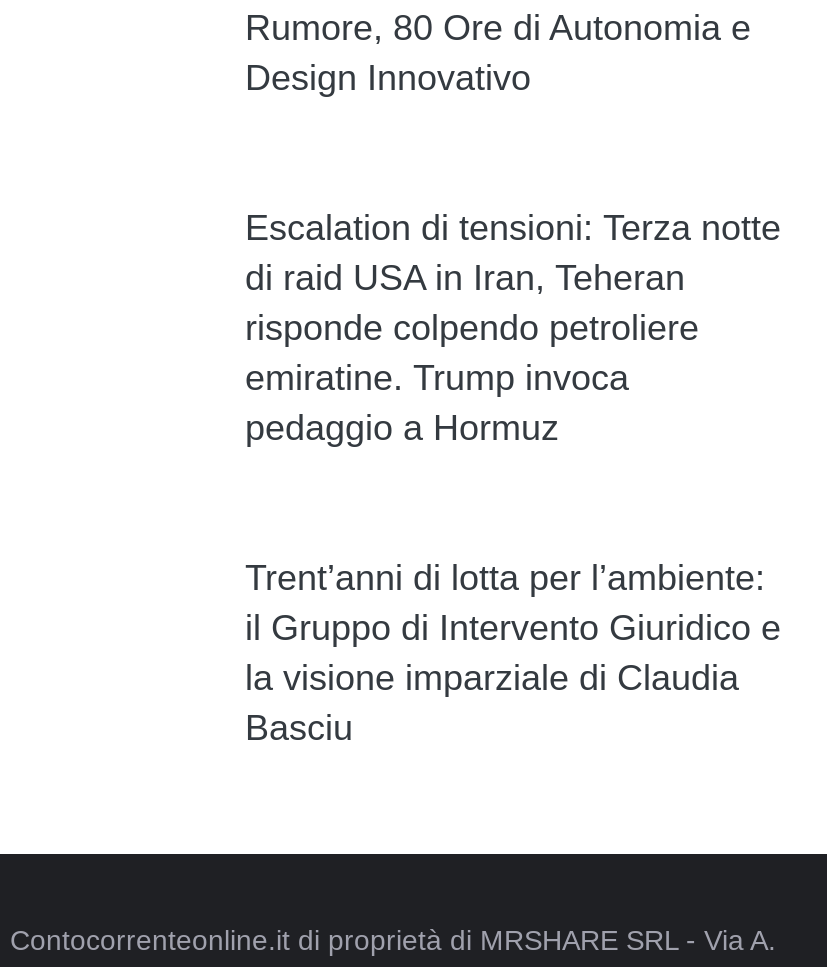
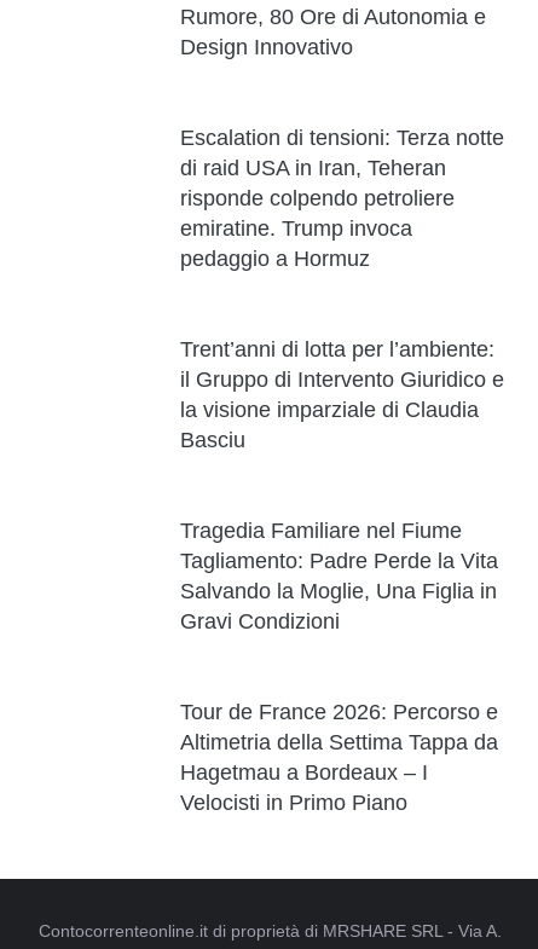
none -> [180,518,498,633] Tragedia Familiare nel Fiume | Tagliamento: Padre Perde la Vita | Salvando la Moglie, Una Figlia in | Gravi Condizioni
none -> [180,699,498,814] Tour de France 2026: Percorso e | Altimetria della Settima Tappa da | Hagetmau a Bordeaux – I | Velocisti in Primo Piano

